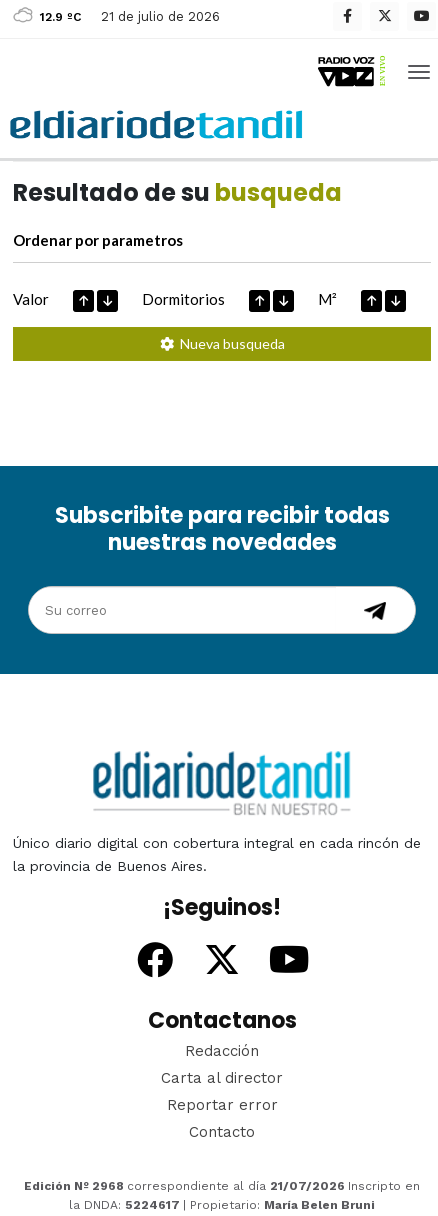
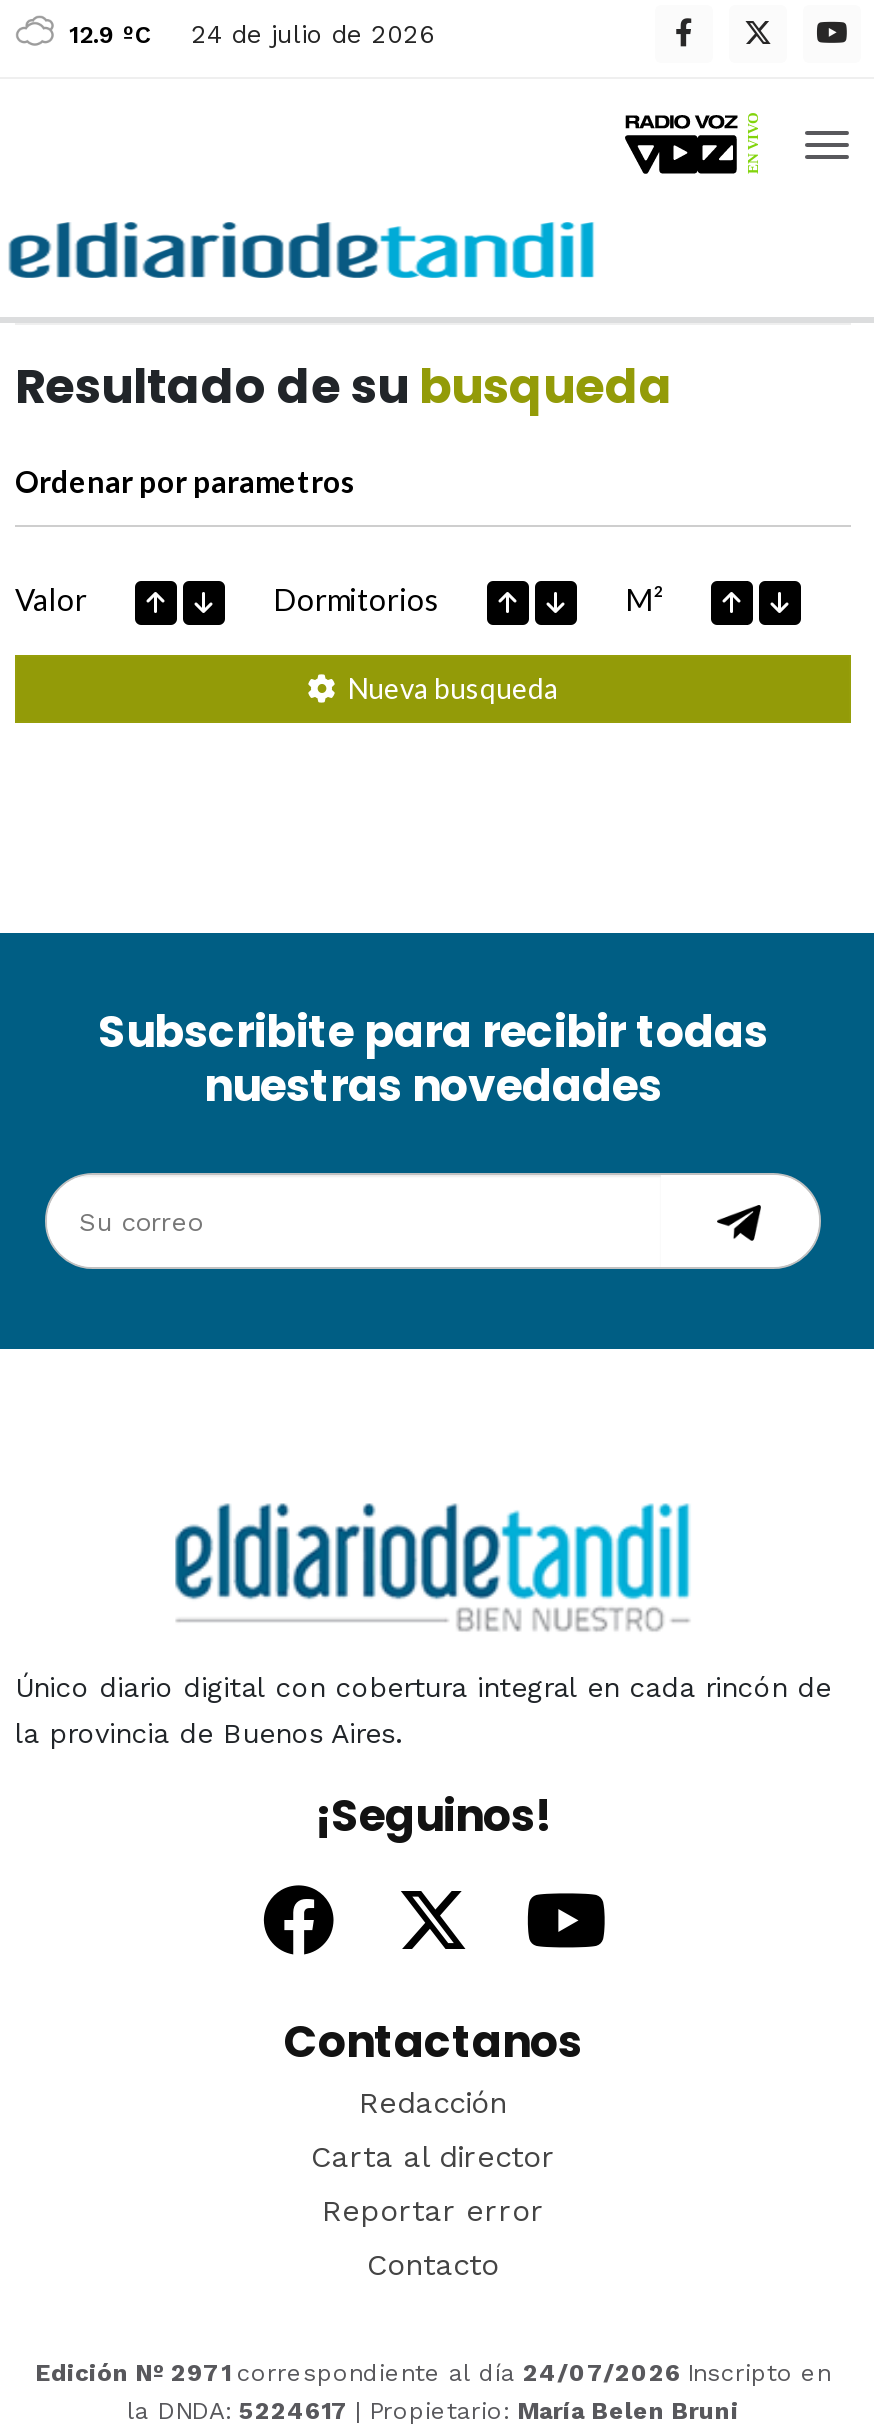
[40,9,220,24] 12.9 ºC 21 de julio de 2026 -> [69,19,435,49] 12.9 ºC 24 de julio de 2026
[24,1179,420,1193] Edición Nº 2968 correspondiente al día 21/07/2026 Inscripto en -> [35,2359,831,2387] Edición Nº 2971 correspondiente al día 24/07/2026 Inscripto en

